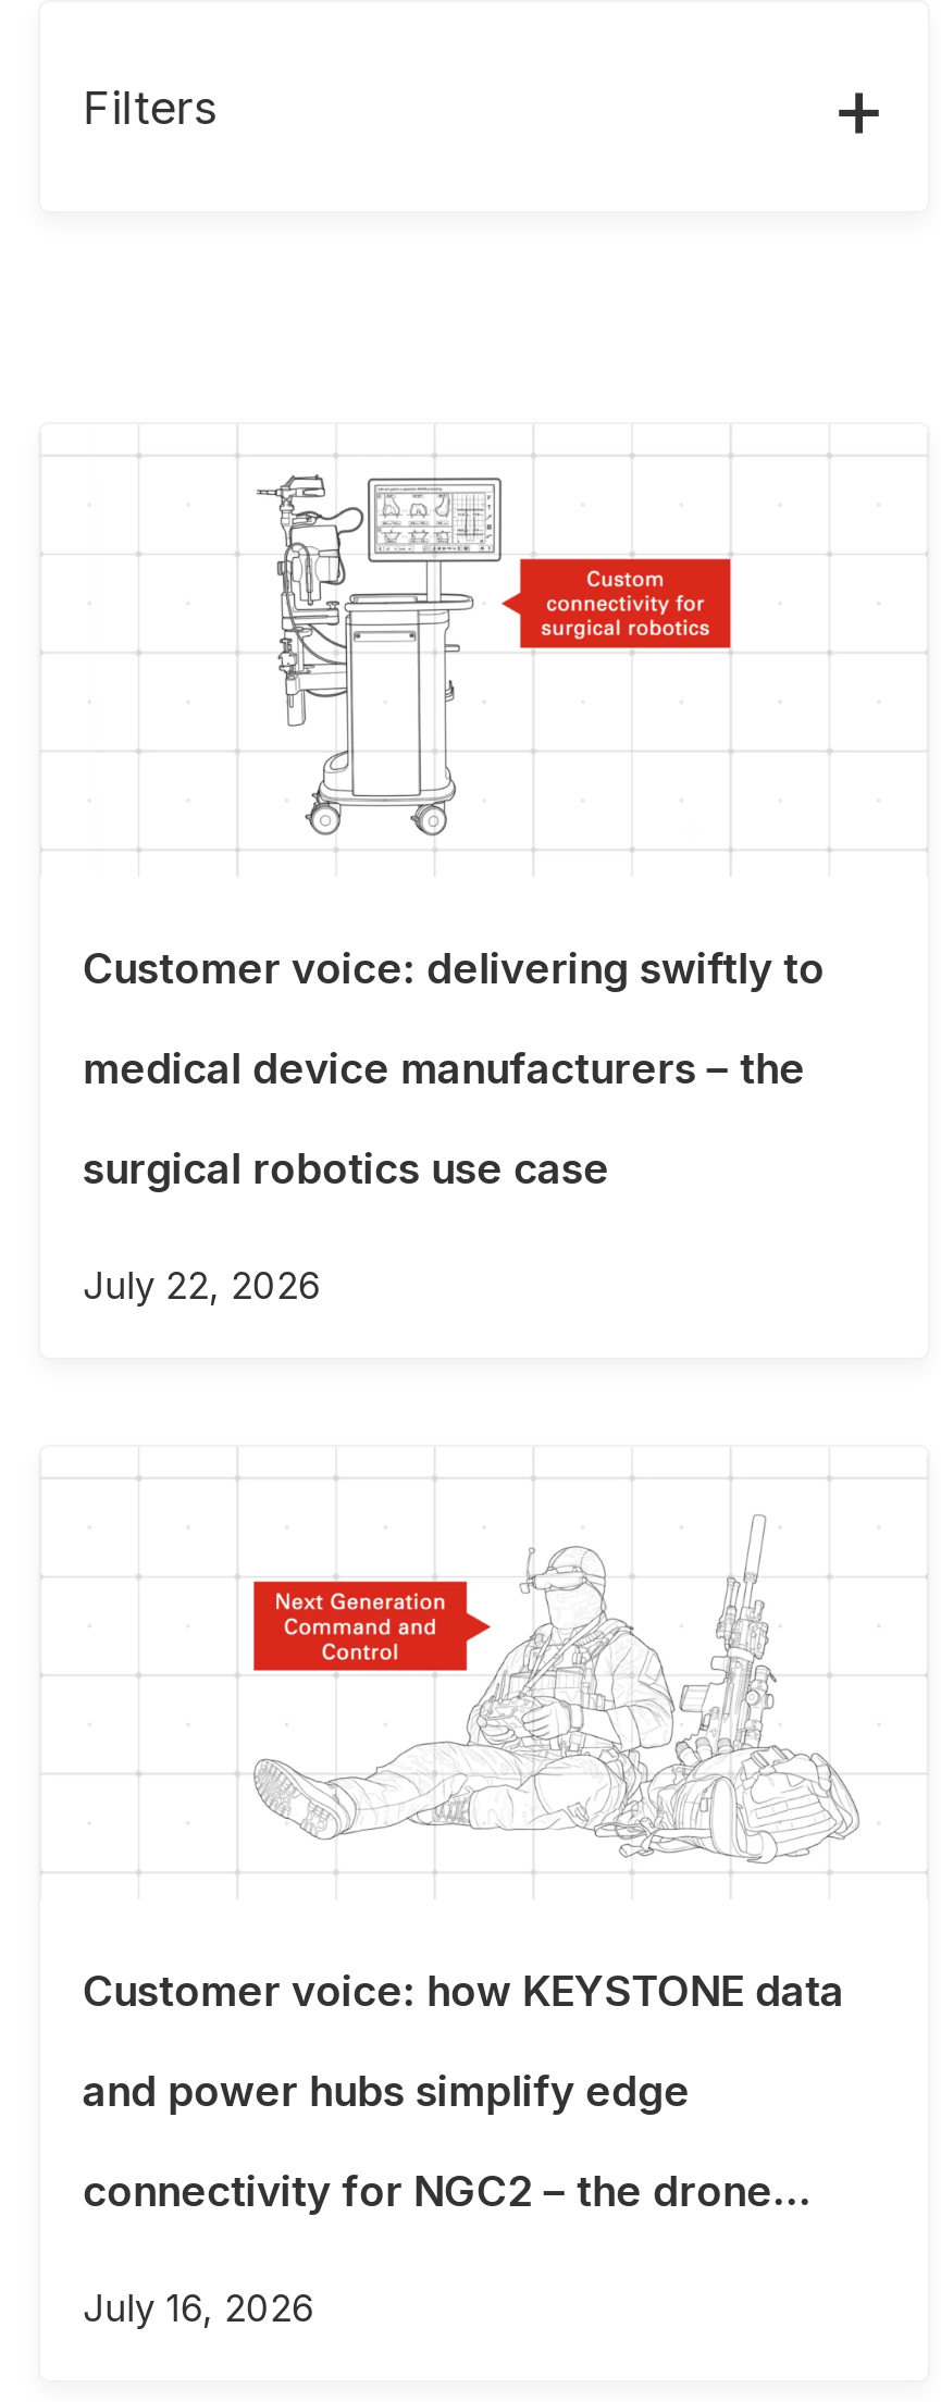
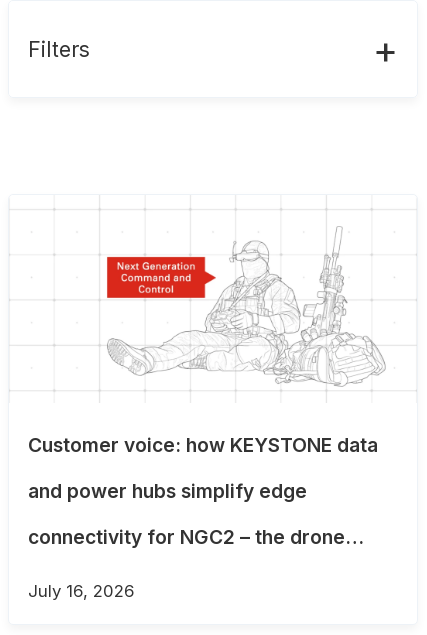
[256,474,734,838] [image] -> none
[82,942,824,1308] Customer voice: delivering swiftly to | medical device manufacturers – the | surgical robotics use case | July 22, 2026 -> none

